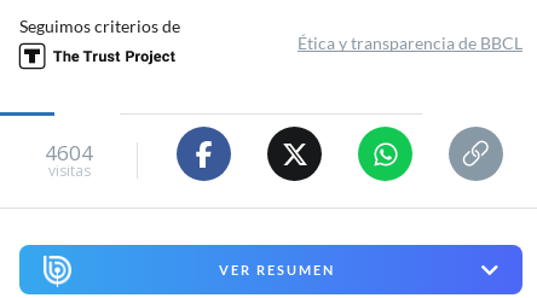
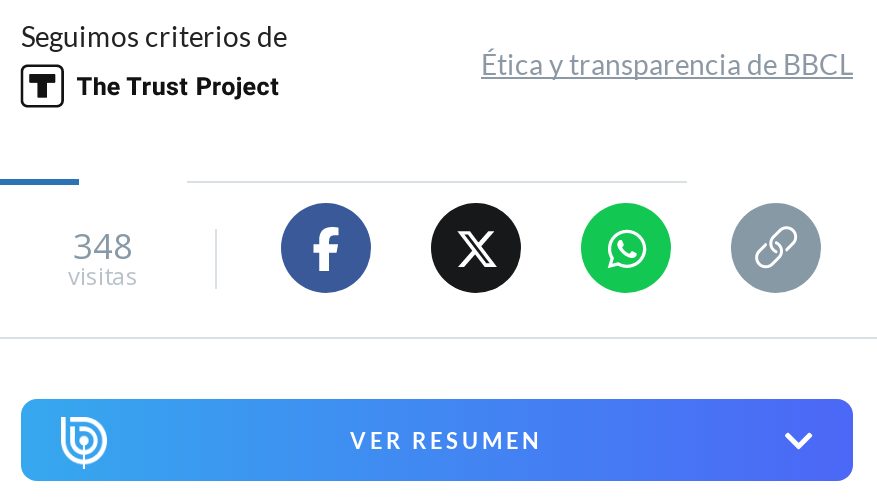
[45,139,93,166] 4604 -> [73,223,133,269] 348

